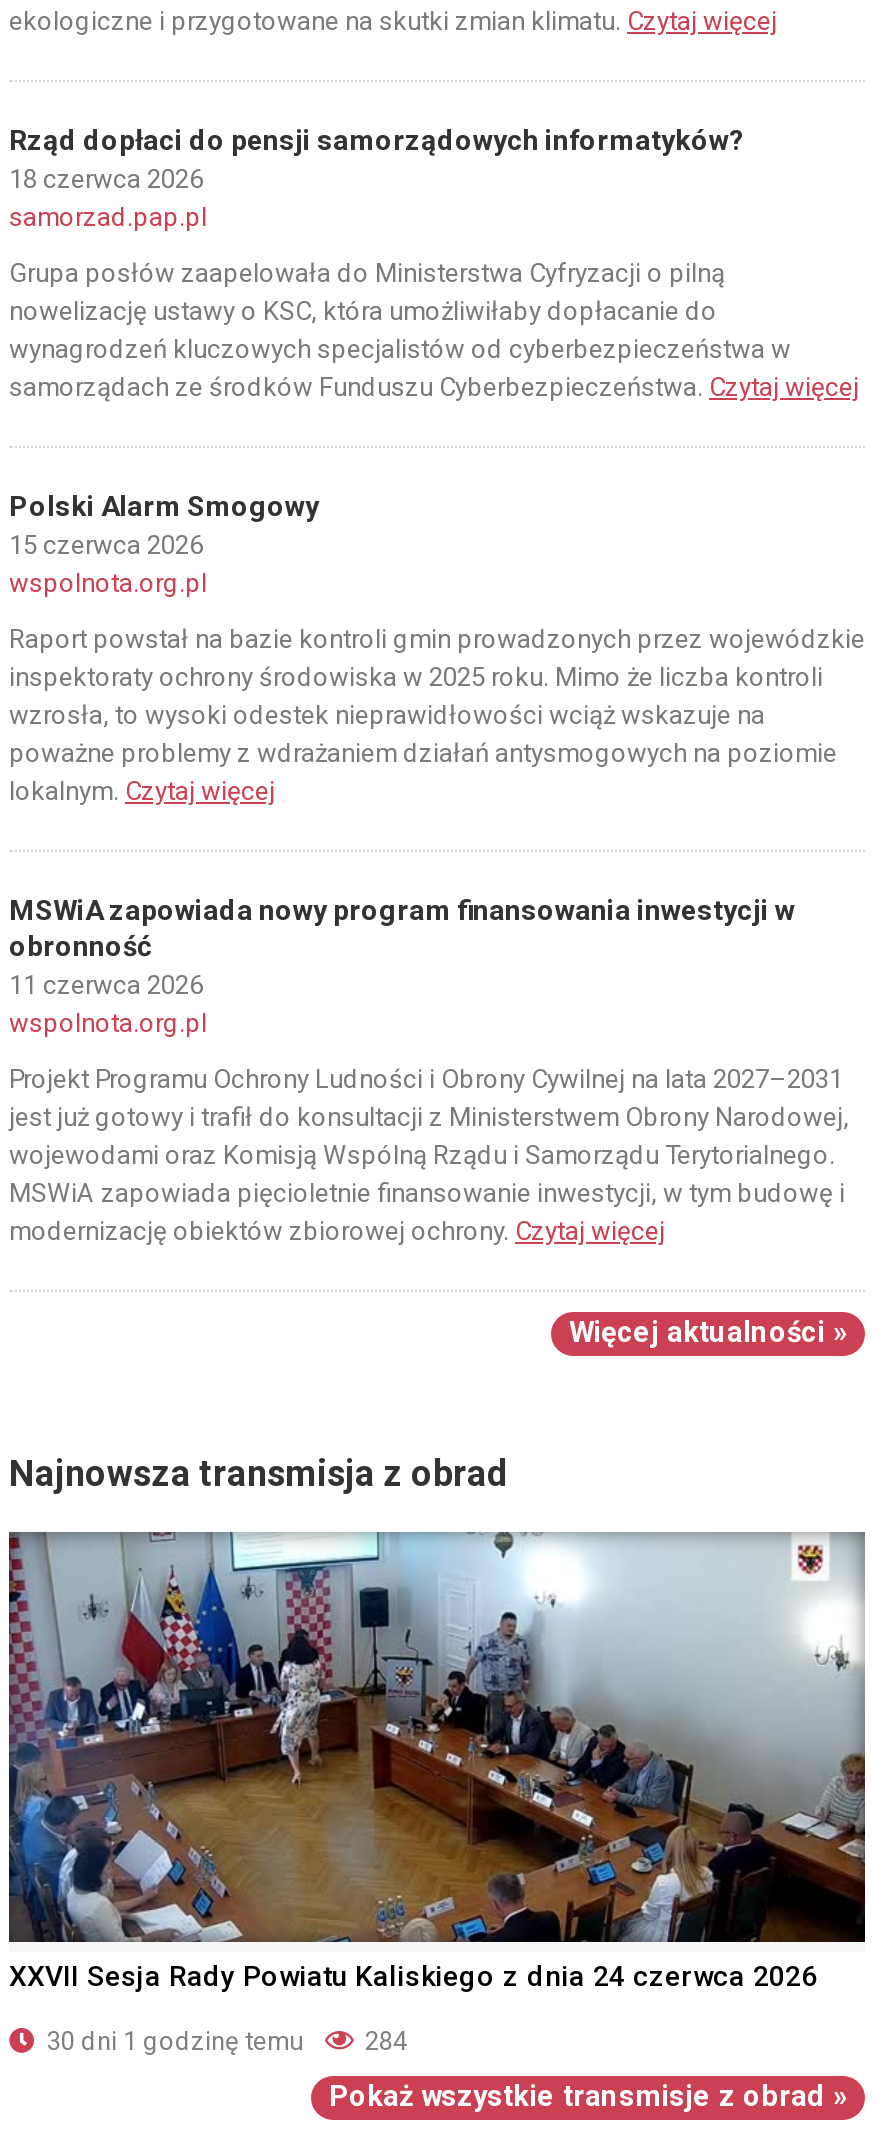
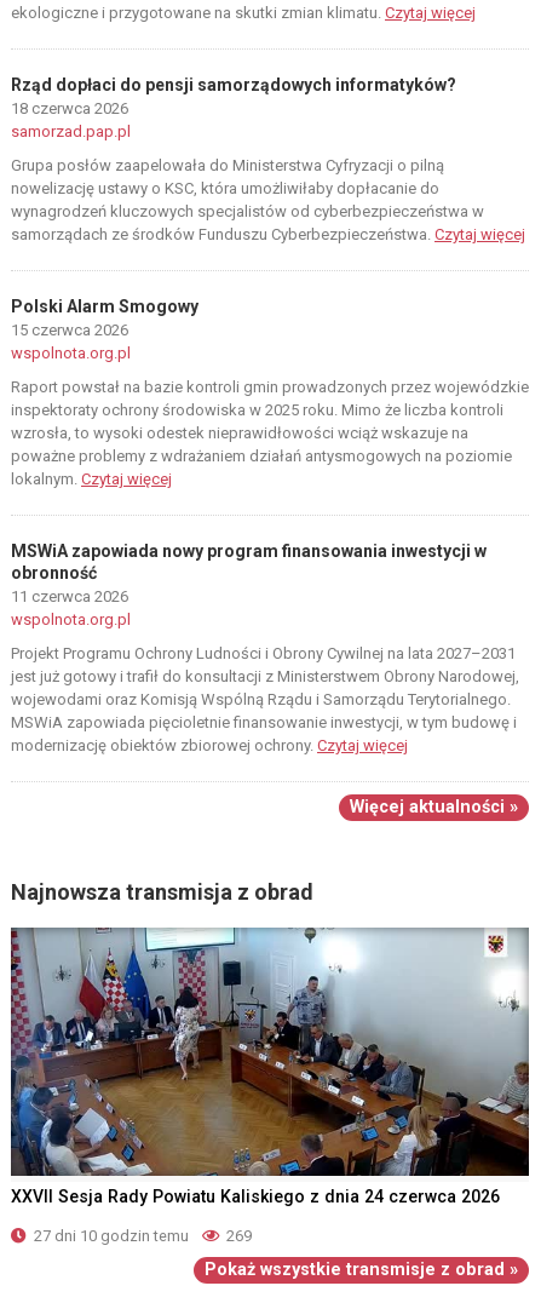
[47,2026,309,2056] 30 dni 1 godzinę temu -> [34,1227,192,1245] 27 dni 10 godzin temu
[365,2026,407,2056] 284 -> [226,1227,252,1245] 269

